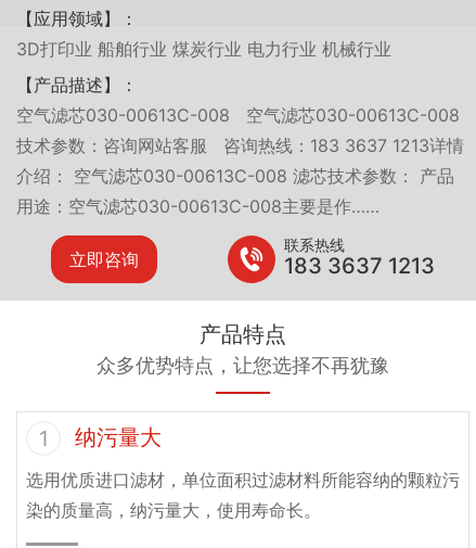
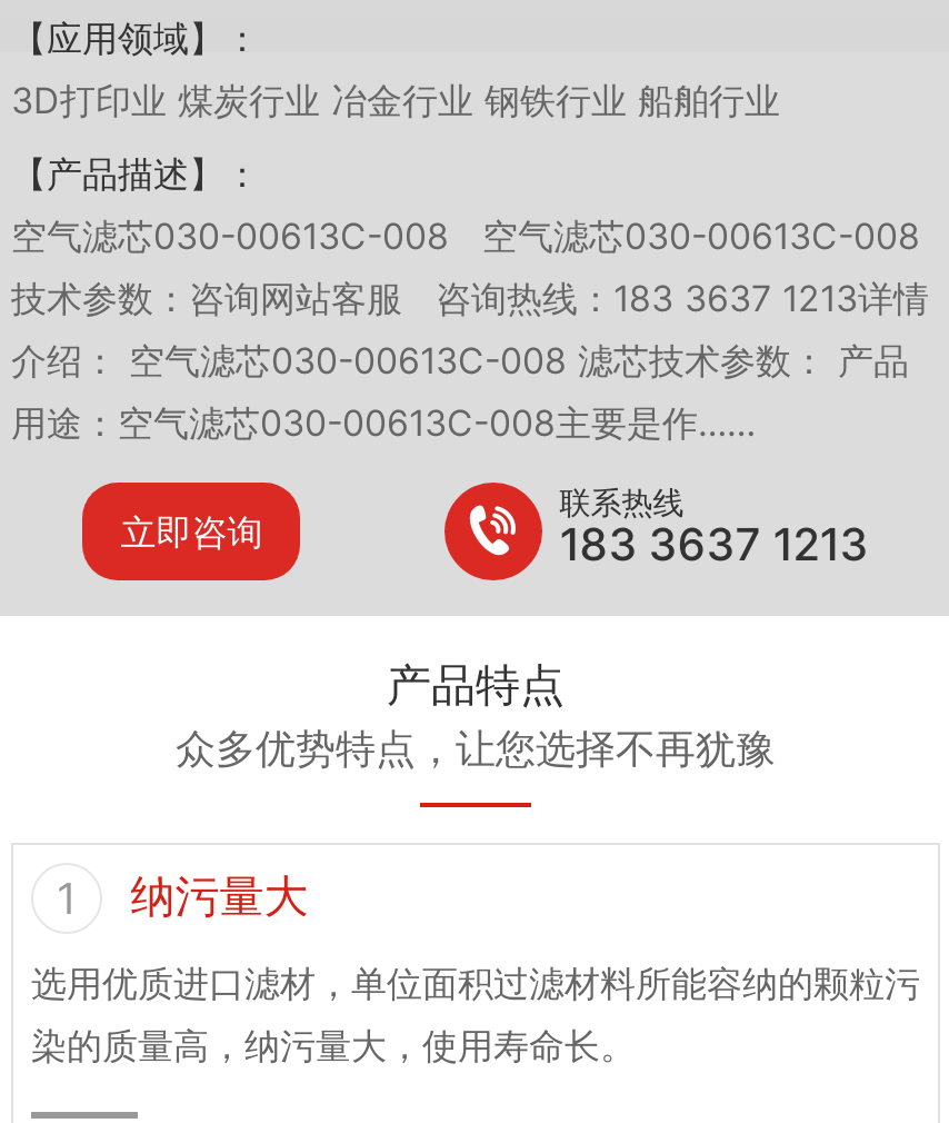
[16,38,391,60] 3D打印业 船舶行业 煤炭行业 电力行业 机械行业 -> [11,78,780,123] 3D打印业 煤炭行业 冶金行业 钢铁行业 船舶行业

